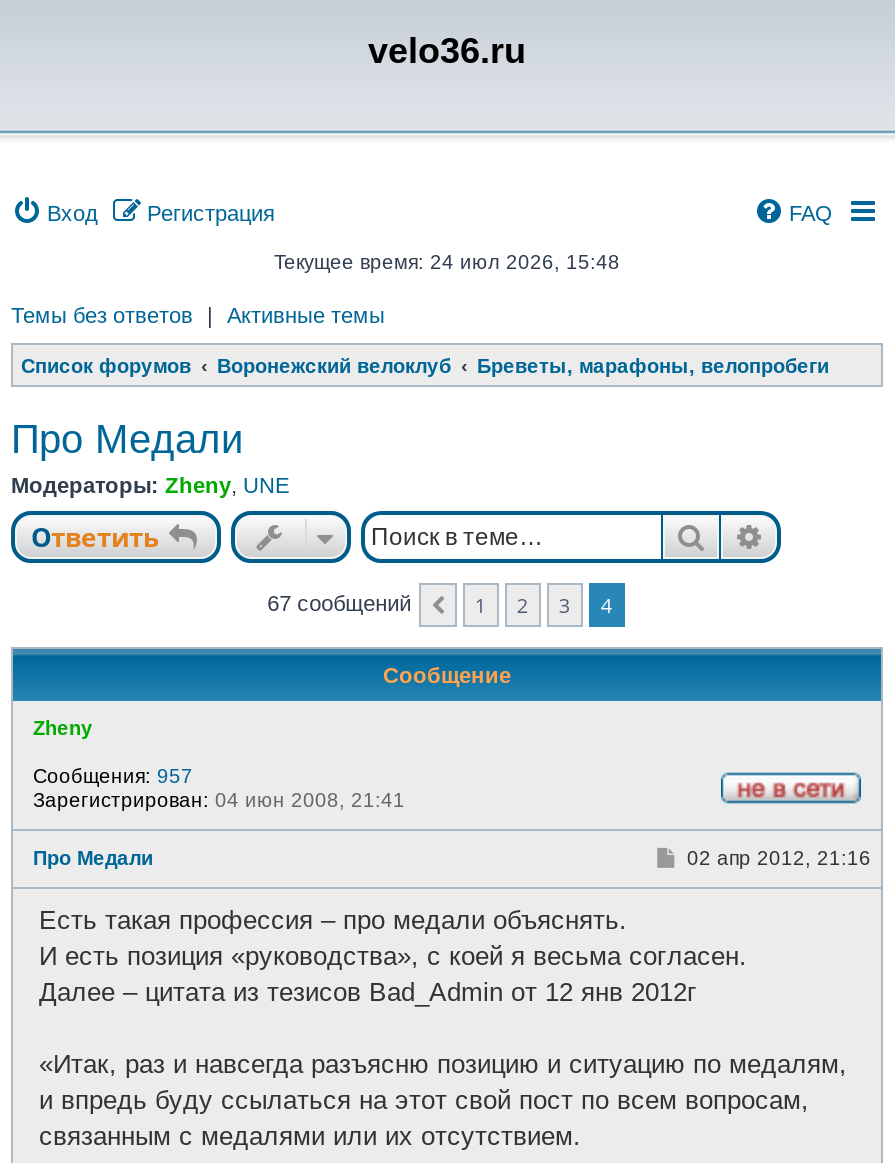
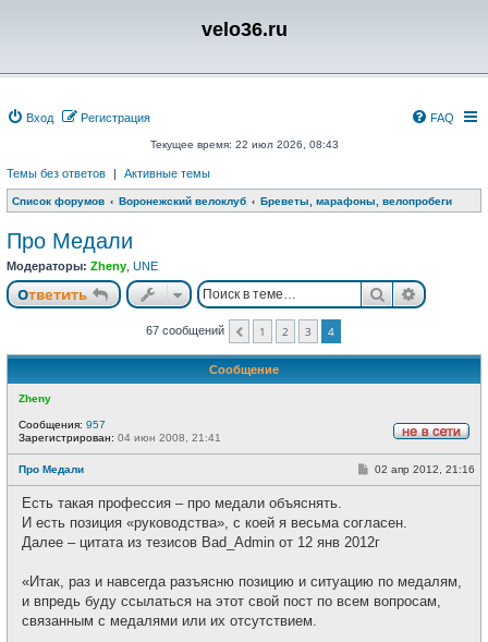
[274,251,620,273] Текущее время: 24 июл 2026, 15:48 -> [150,138,338,150] Текущее время: 22 июл 2026, 08:43

